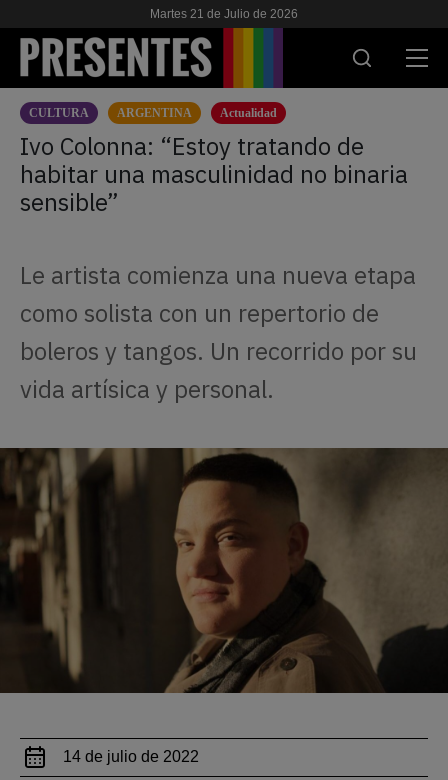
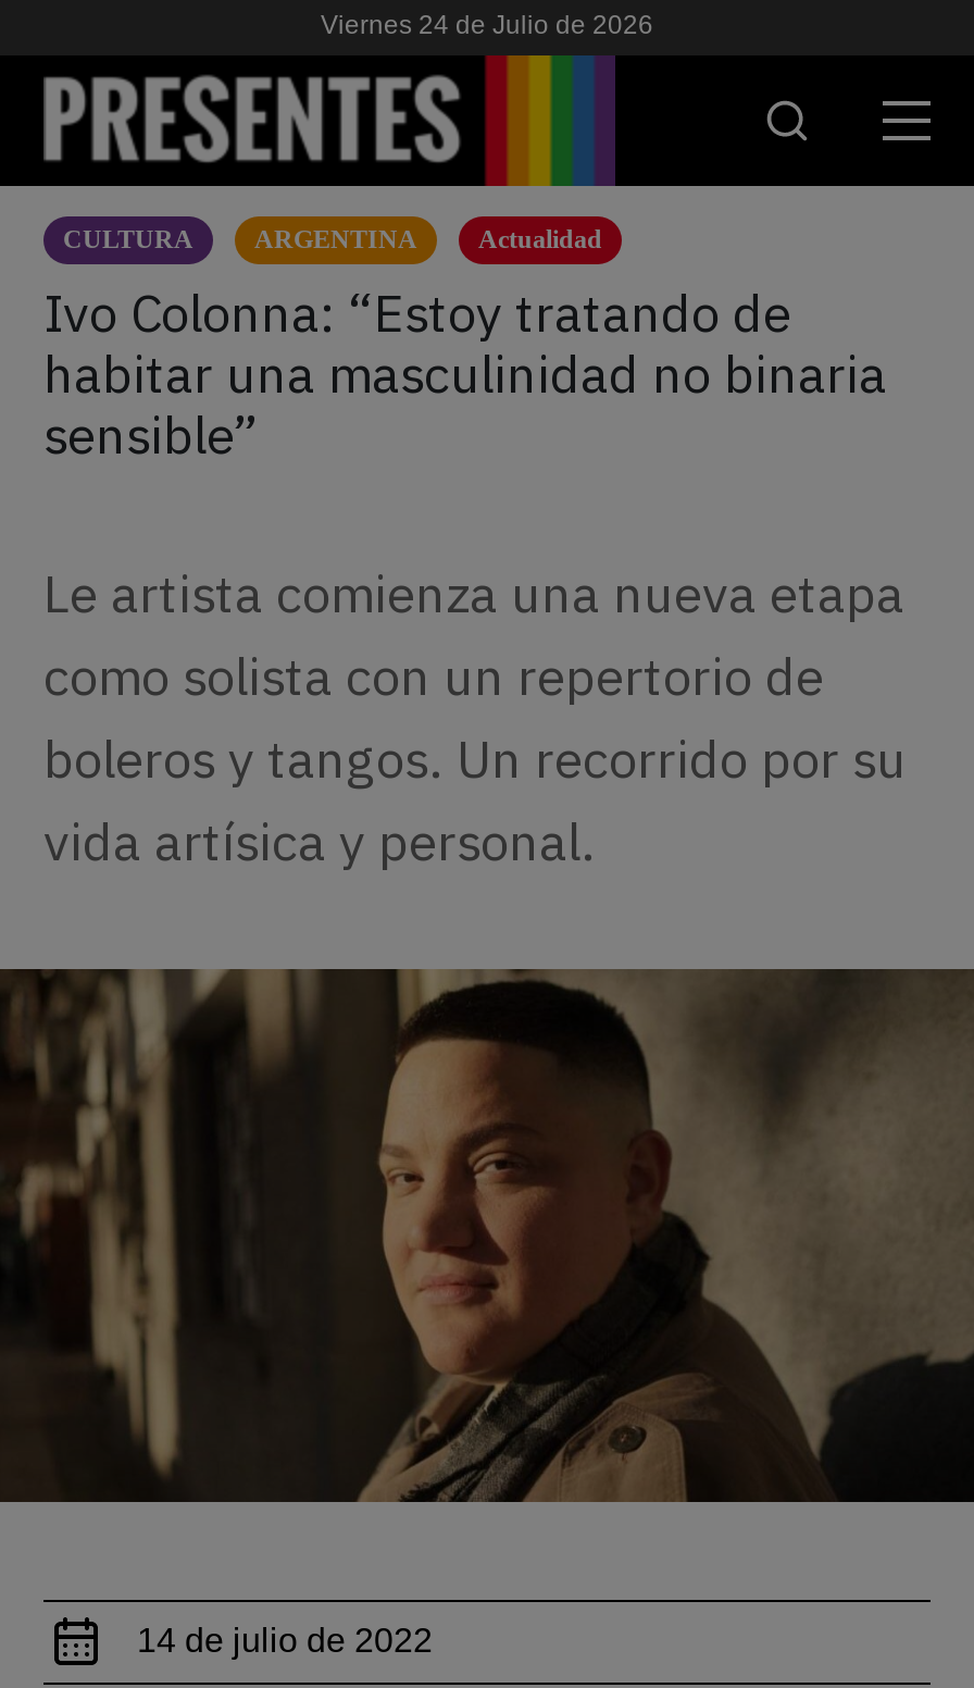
[150,7,298,21] Martes 21 de Julio de 2026 -> [321,10,653,40] Viernes 24 de Julio de 2026

